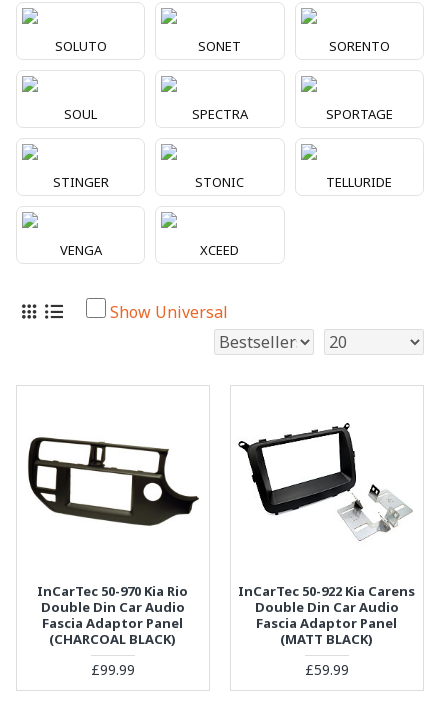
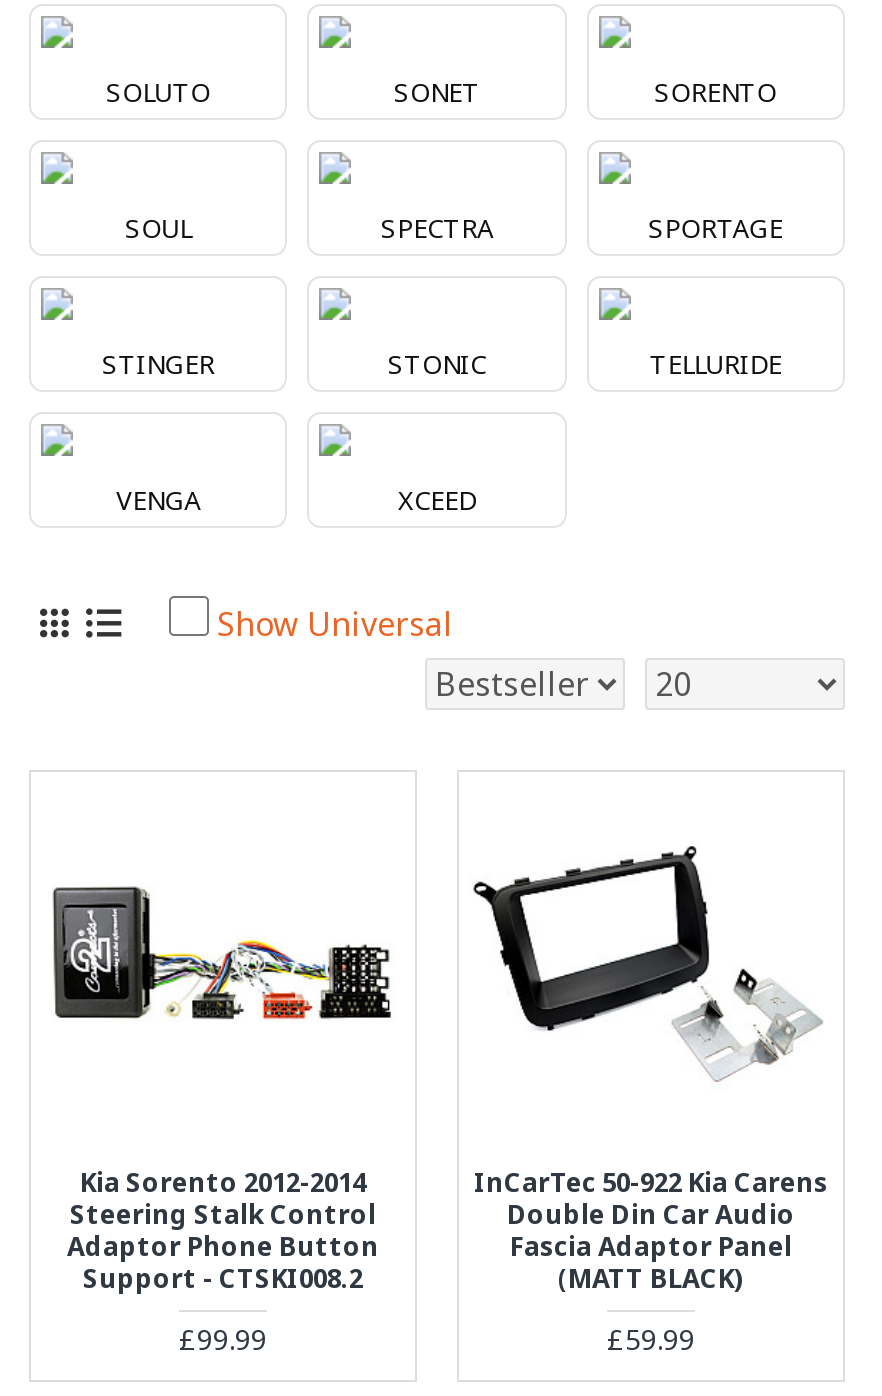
[28,436,200,527] [image] -> [51,874,393,1052] [image]
[37,582,188,648] InCarTec 50-970 Kia Rio | Double Din Car Audio | Fascia Adaptor Panel | (CHARCOAL BLACK) -> [67,1163,379,1295] Kia Sorento 2012-2014 | Steering Stalk Control | Adaptor Phone Button | Support - CTSKI008.2

